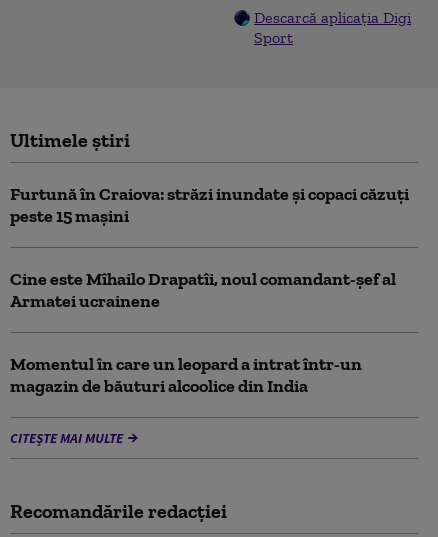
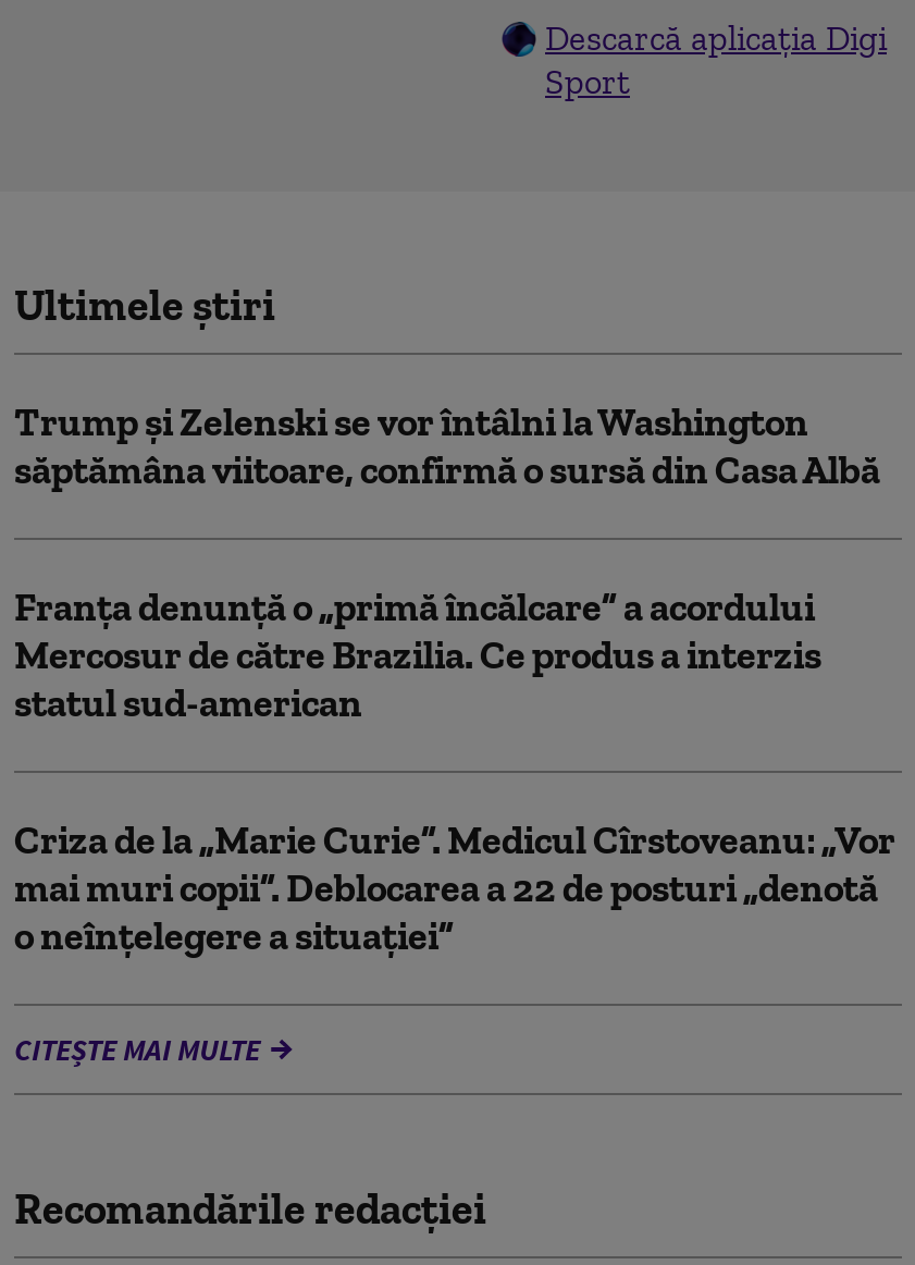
[10,183,409,227] Furtună în Craiova: străzi inundate și copaci căzuți | peste 15 mașini -> [14,397,880,493] Trump şi Zelenski se vor întâlni la Washington | săptămâna viitoare, confirmă o sursă din Casa Albă
[10,268,396,312] Cine este Mîhailo Drapatîi, noul comandant-şef al | Armatei ucrainene -> [14,582,821,726] Franța denunță o „primă încălcare” a acordului | Mercosur de către Brazilia. Ce produs a interzis | statul sud-american
[10,353,362,397] Momentul în care un leopard a intrat într-un | magazin de băuturi alcoolice din India -> [14,815,895,959] Criza de la „Marie Curie”. Medicul Cîrstoveanu: „Vor | mai muri copii”. Deblocarea a 22 de posturi „denotă | o neînțelegere a situației”

